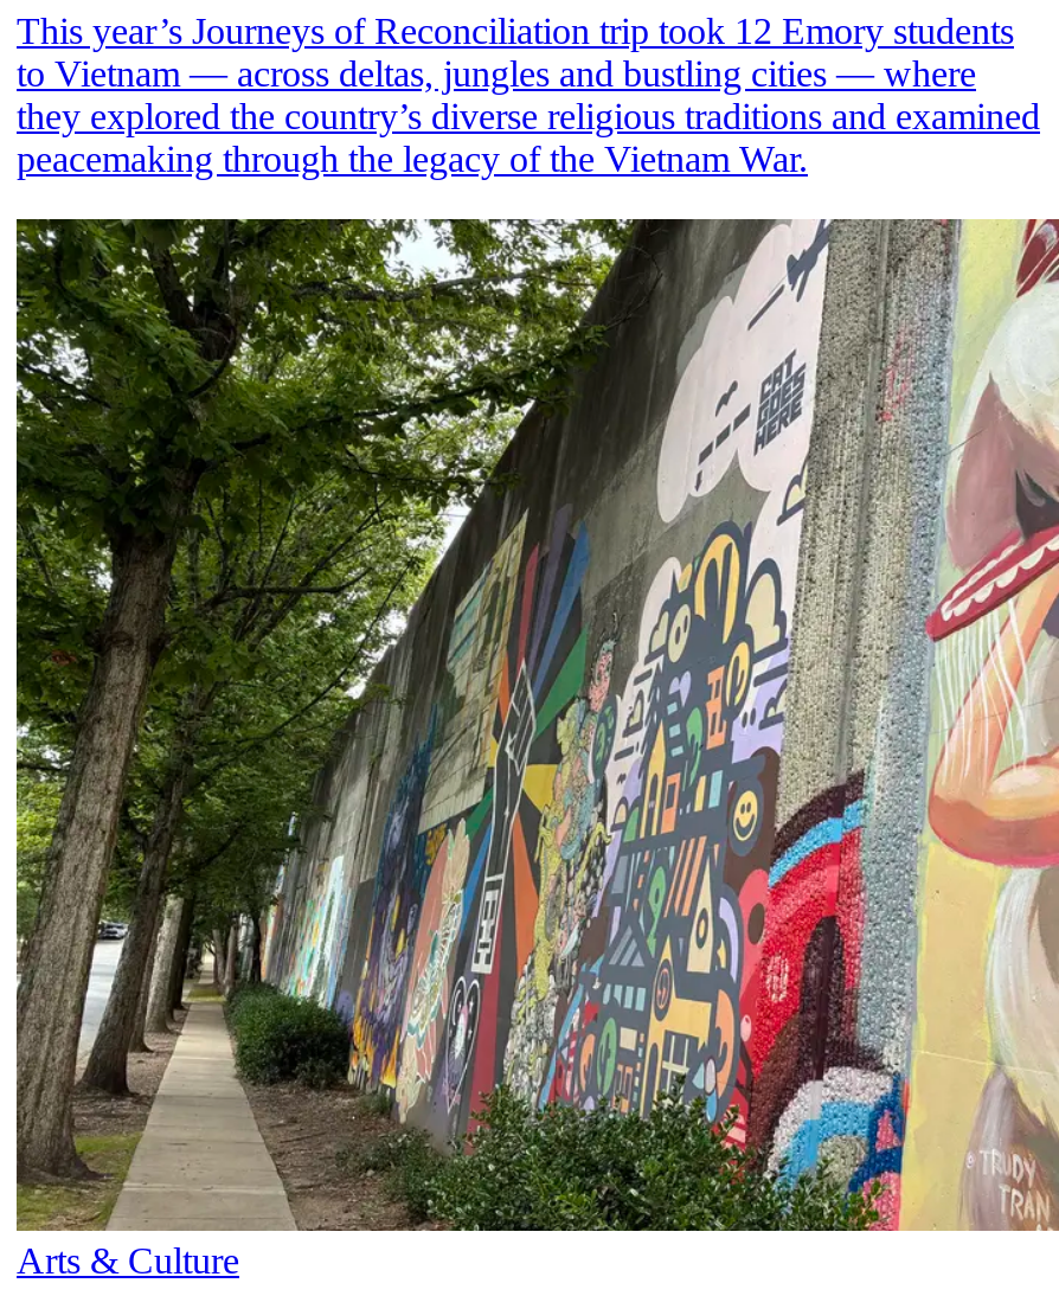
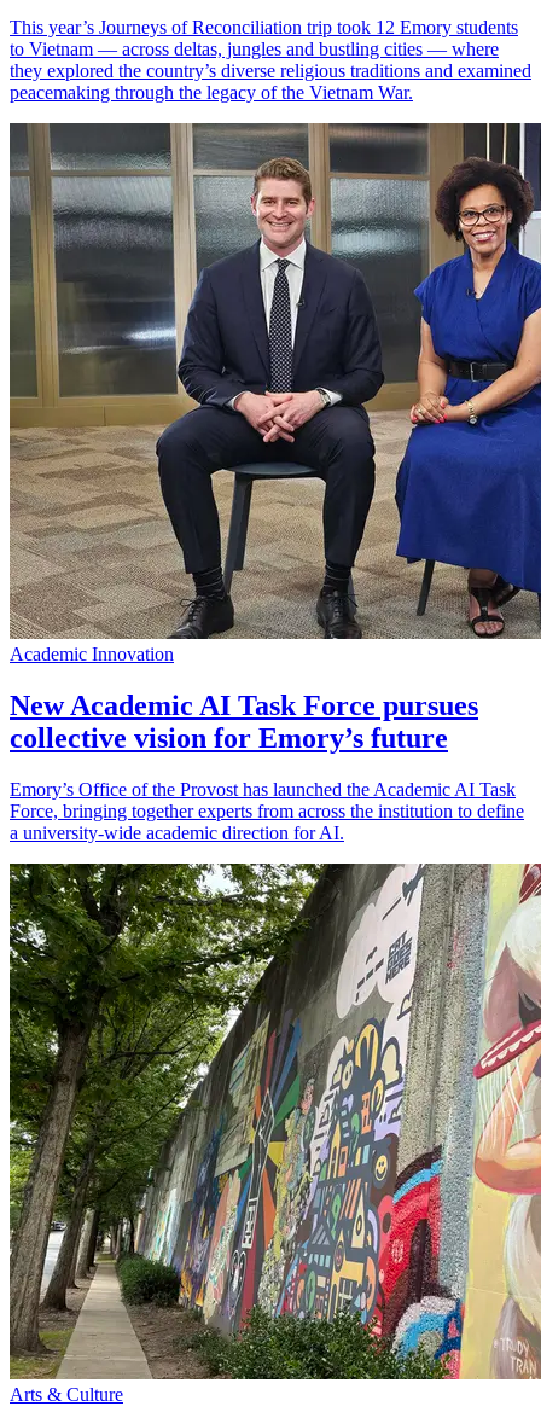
none -> [8,122,537,843] [image] | Academic Innovation | New Academic AI Task Force pursues | collective vision for Emory’s future | Emory’s Office of the Provost has launched the Academic AI Task | Force, bringing together experts from across the institution to define | a university-wide academic direction for AI.

